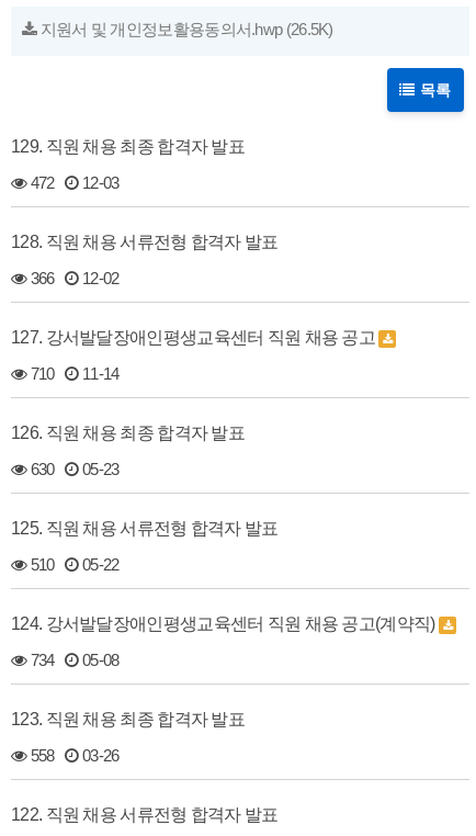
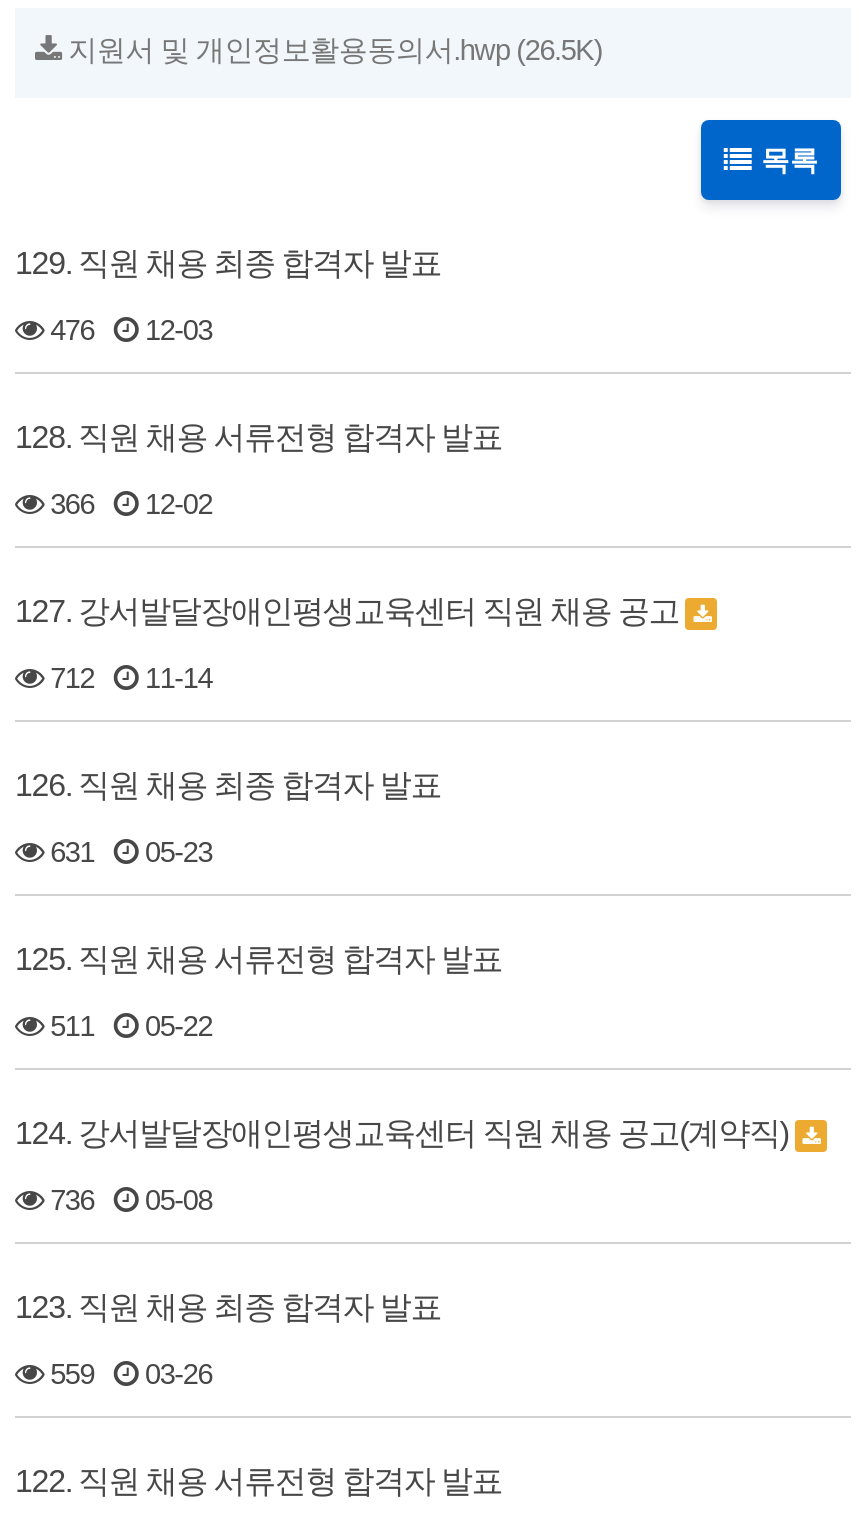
[27,175,119,192] 472 12-03 -> [44,314,212,346] 476 12-03
[27,366,119,383] 710 11-14 -> [44,662,212,694] 712 11-14
[27,461,119,479] 630 05-23 -> [44,836,212,868] 631 05-23
[27,556,119,574] 510 05-22 -> [44,1010,212,1042] 511 05-22
[27,652,119,669] 734 05-08 -> [44,1184,212,1216] 736 05-08
[27,747,119,765] 558 03-26 -> [44,1358,212,1390] 559 03-26

